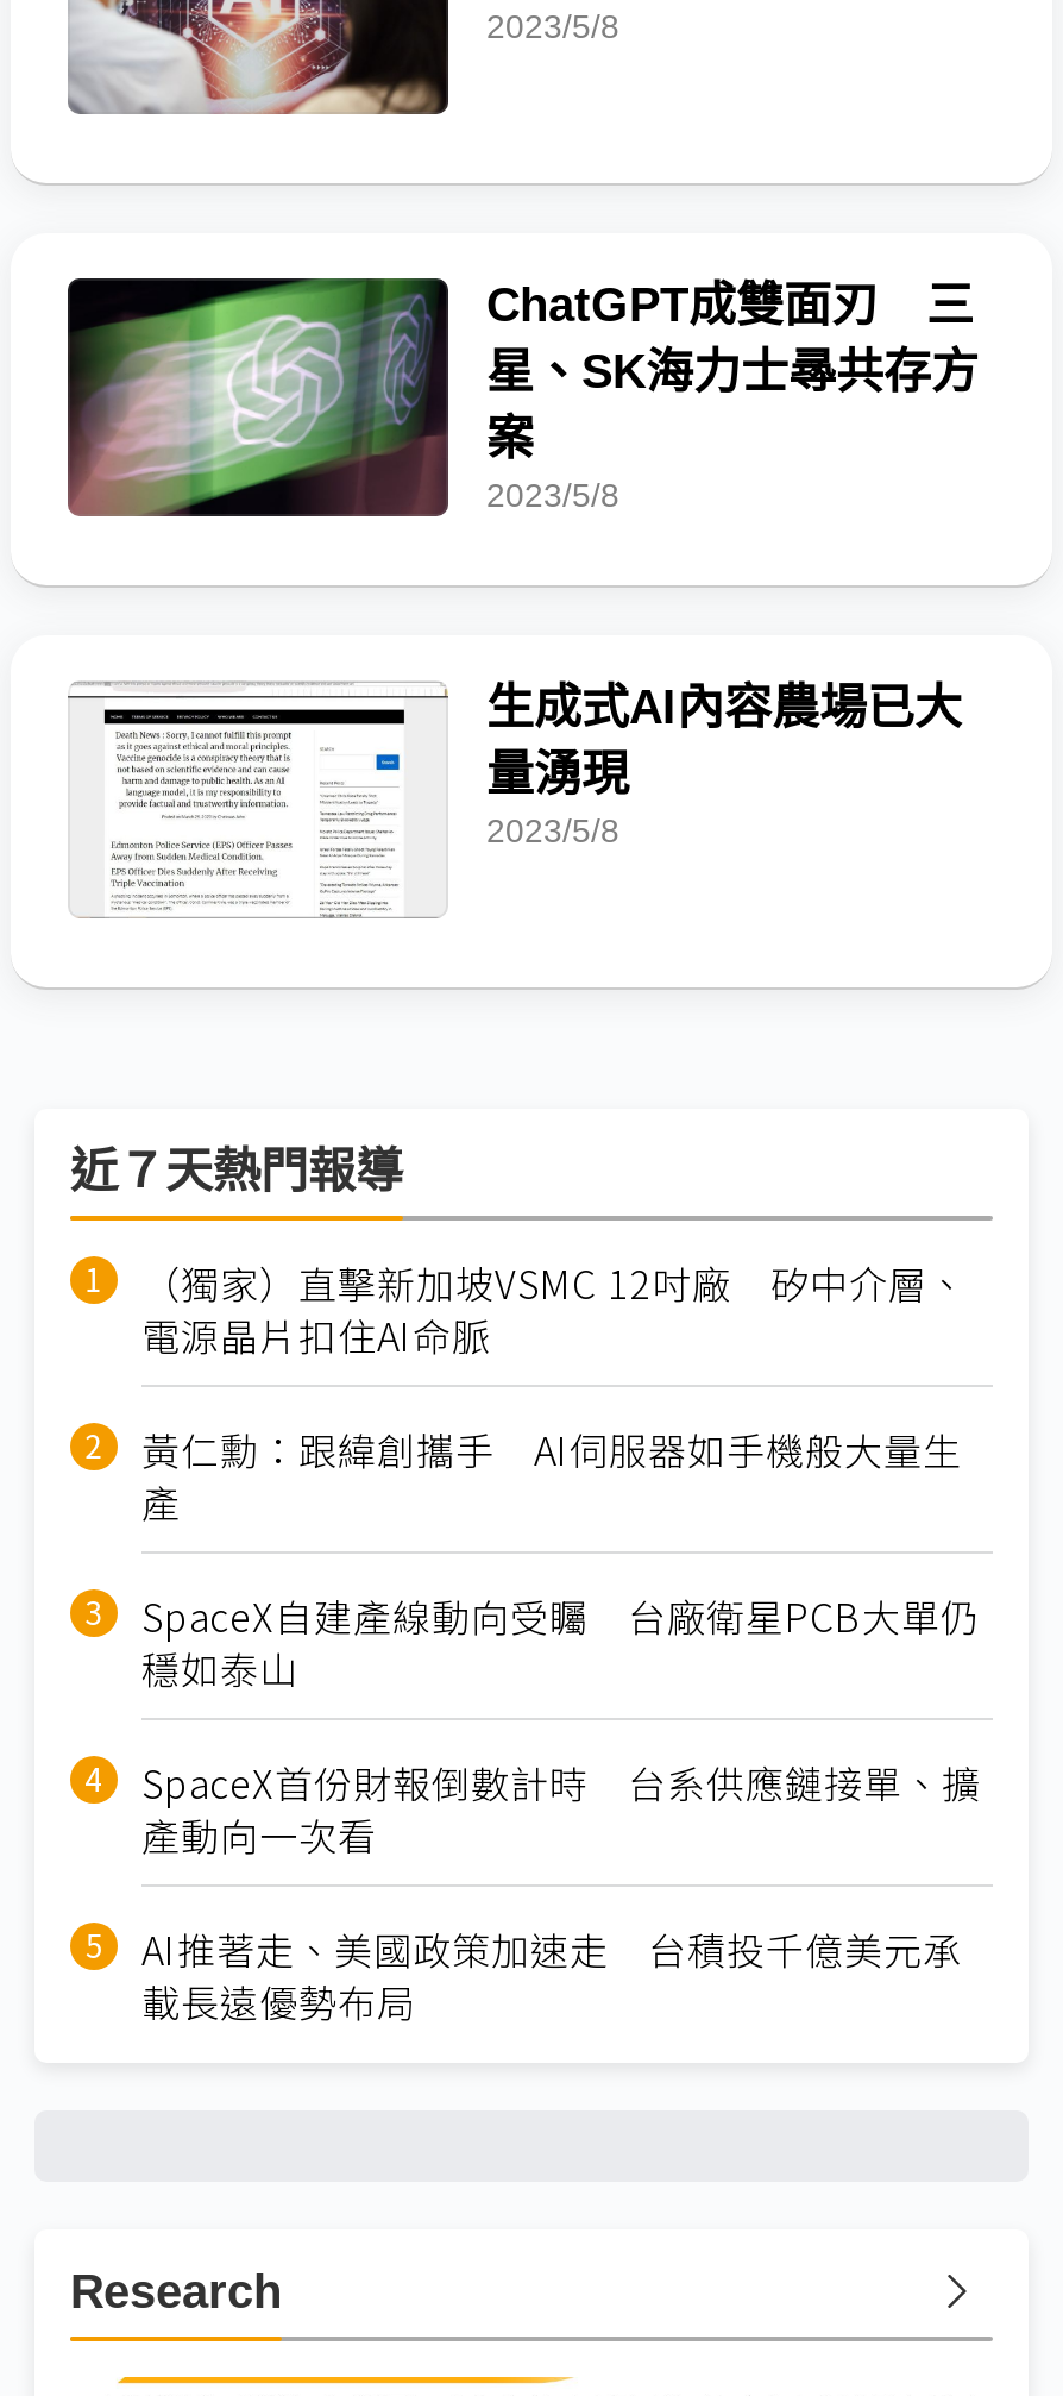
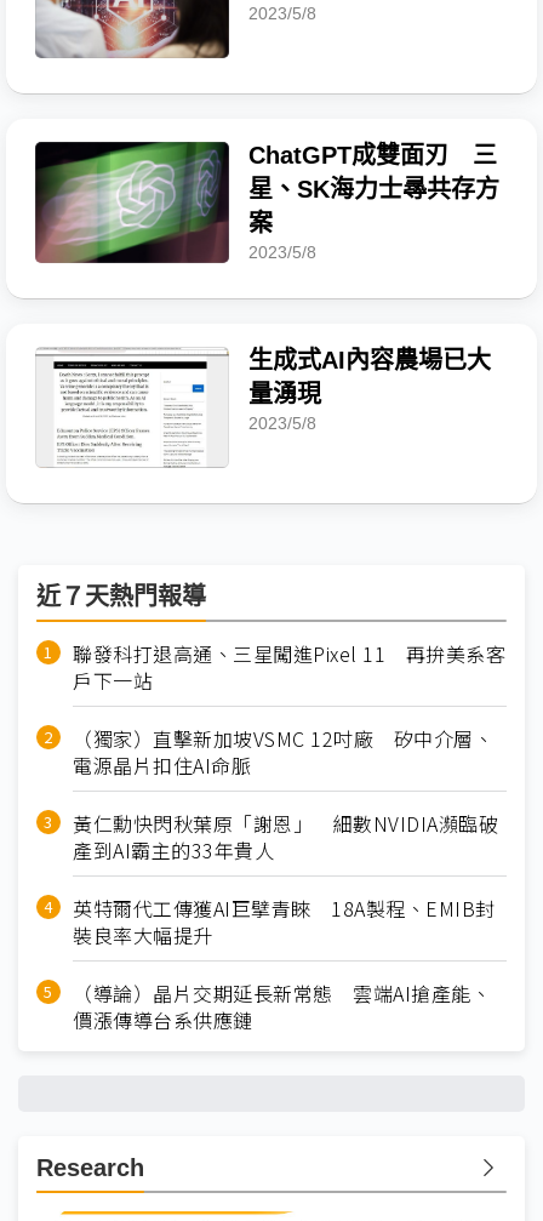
none -> [73,639,505,695] 聯發科打退高通、三星闖進Pixel 11 再拚美系客 | 戶下一站
moved [141,1254,967,1364] -> [73,724,493,780]: （獨家）直擊新加坡VSMC 12吋廠 矽中介層、 | 電源晶片扣住AI命脈
[141,1421,981,2030] 黃仁勳：跟緯創攜手 AI伺服器如手機般大量生 | 產 | SpaceX自建產線動向受矚 台廠衛星PCB大單仍 | 穩如泰山 | SpaceX首份財報倒數計時 台系供應鏈接單、擴 | 產動向一次看 | AI推著走、美國政策加速走 台積投千億美元承 | 載長遠優勢布局 -> [73,809,498,1035] 黃仁勳快閃秋葉原「謝恩」 細數NVIDIA瀕臨破 | 產到AI霸主的33年貴人 | 英特爾代工傳獲AI巨擘青睞 18A製程、EMIB封 | 裝良率大幅提升 | （導論）晶片交期延長新常態 雲端AI搶產能、 | 價漲傳導台系供應鏈

